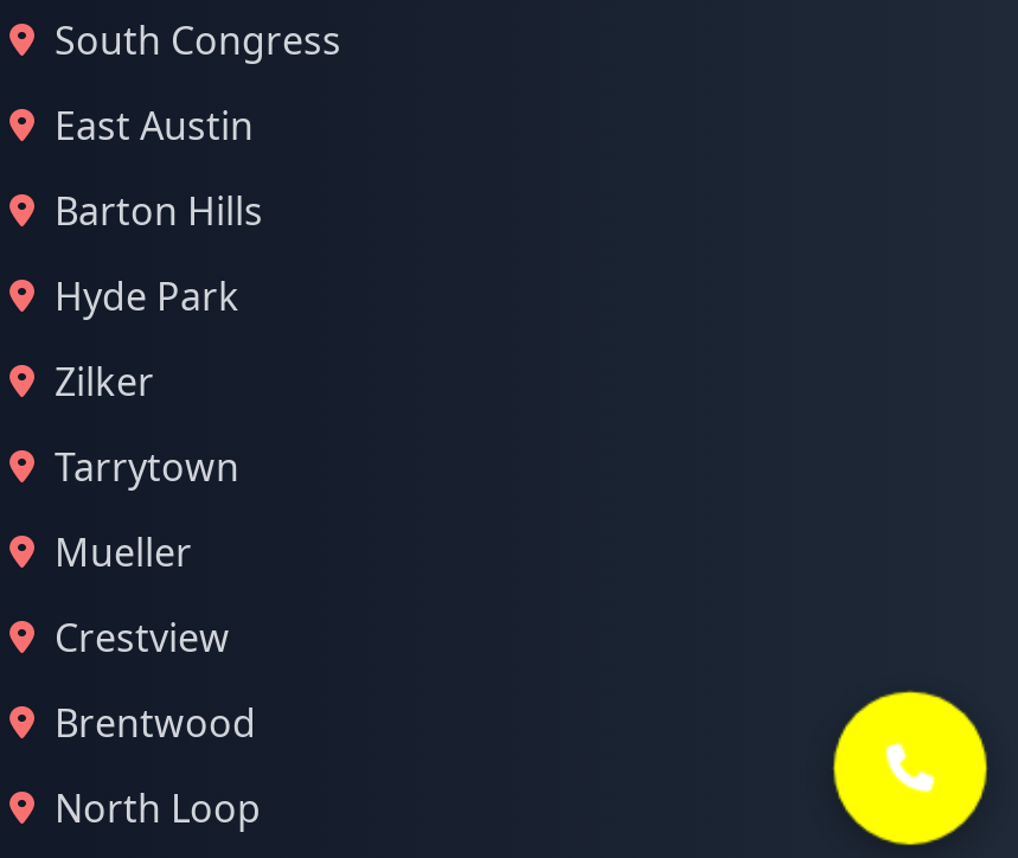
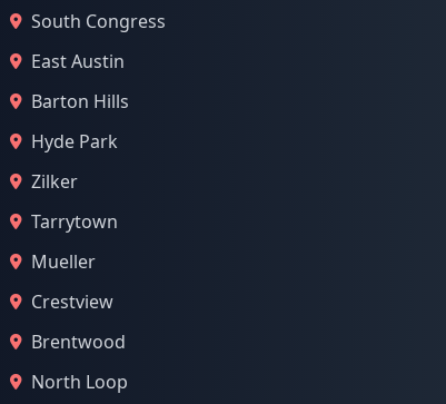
[832,690,988,846] [image] -> none

